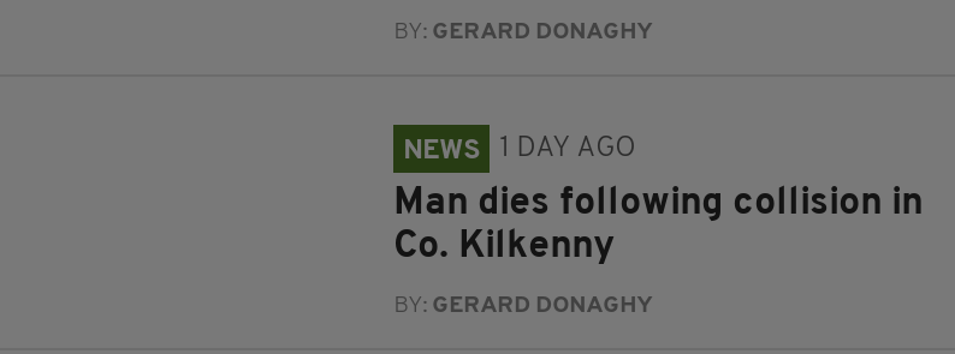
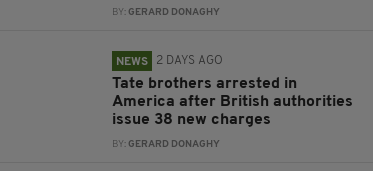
[403,135,637,167] NEWS 1 DAY AGO -> [116,55,223,68] NEWS 2 DAYS AGO
[394,186,923,267] Man dies following collision in | Co. Kilkenny -> [112,76,353,128] Tate brothers arrested in | America after British authorities | issue 38 new charges

